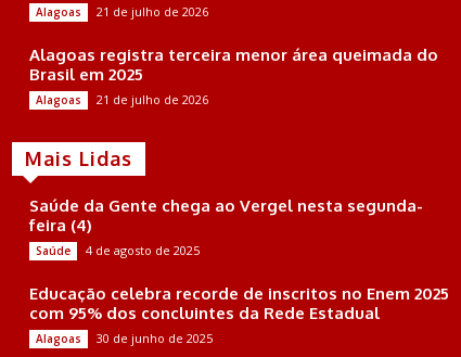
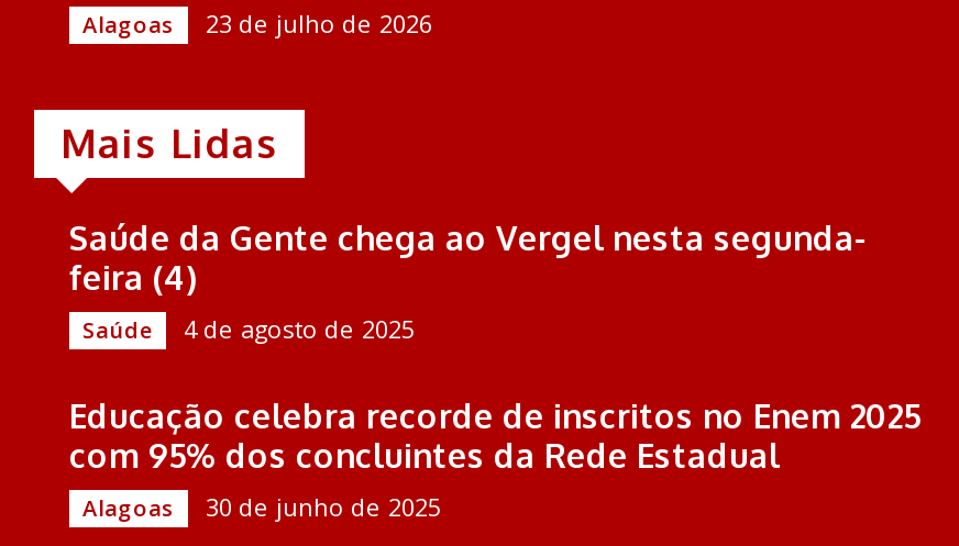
[29,3,438,108] 21 de julho de 2026 | Alagoas registra terceira menor área queimada do | Brasil em 2025 | Alagoas | 21 de julho de 2026 -> [206,7,432,40] 23 de julho de 2026

